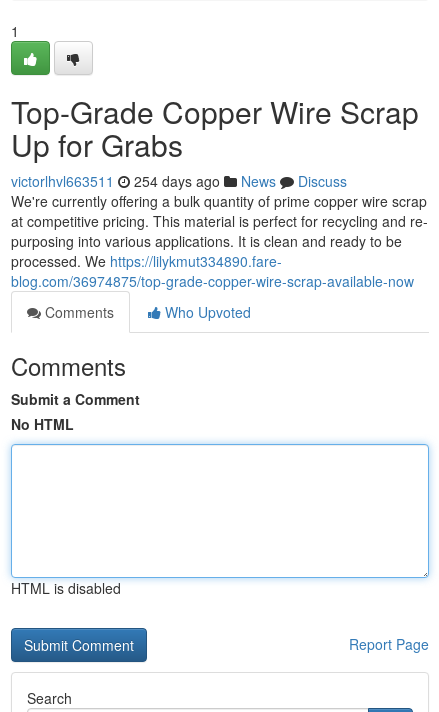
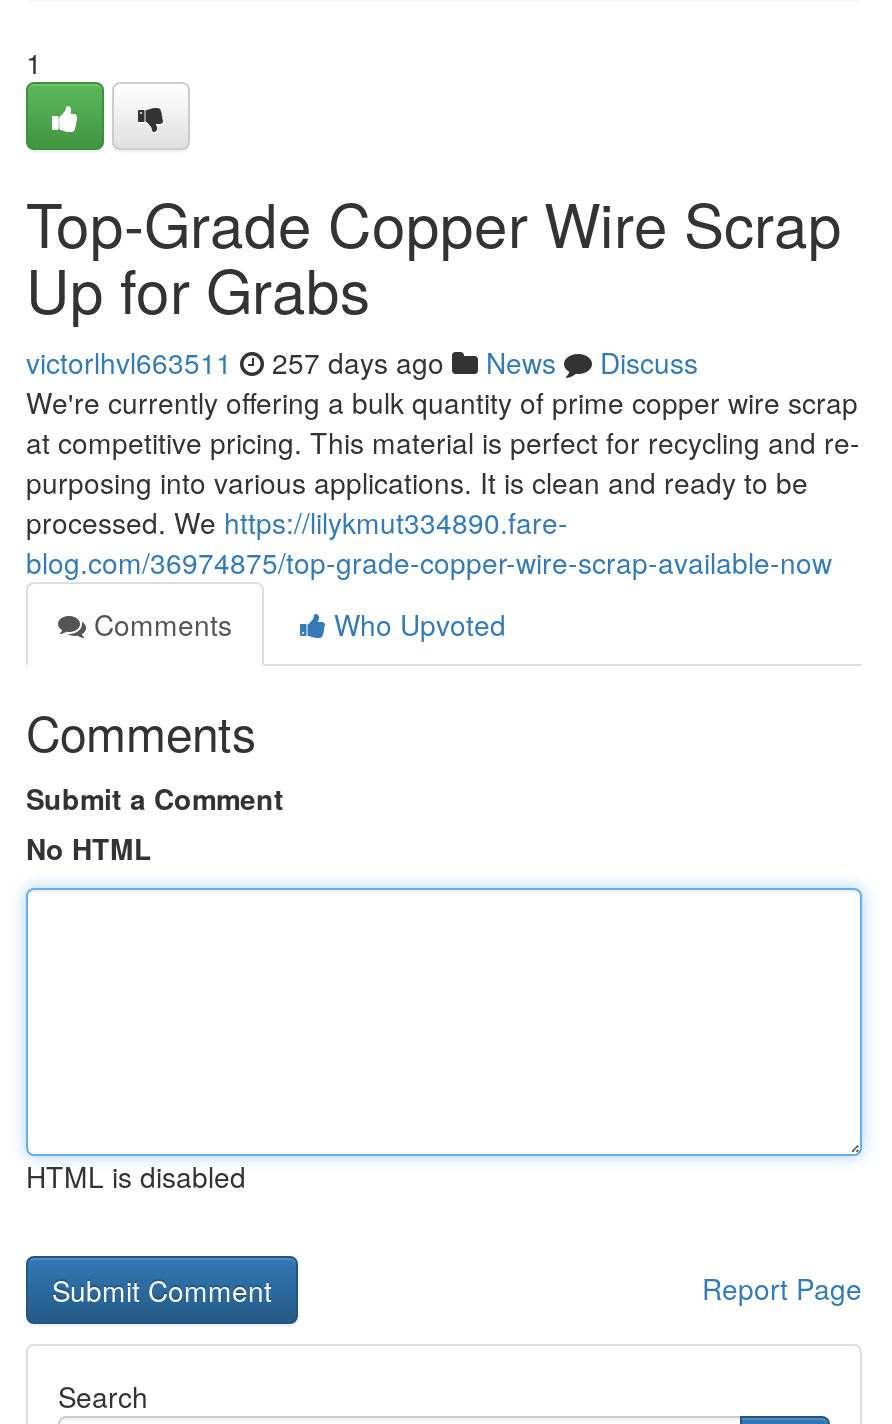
[11,171,347,191] victorlhvl663511 254 days ago News Discuss -> [26,342,698,382] victorlhvl663511 257 days ago News Discuss

